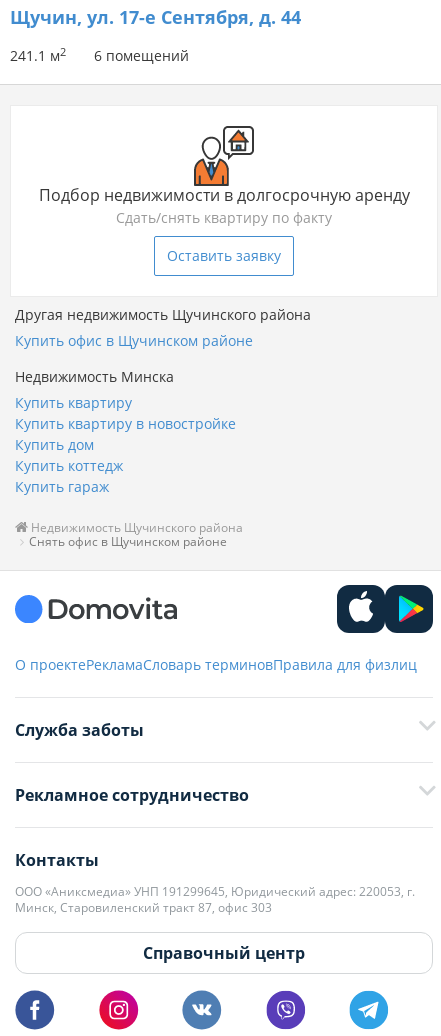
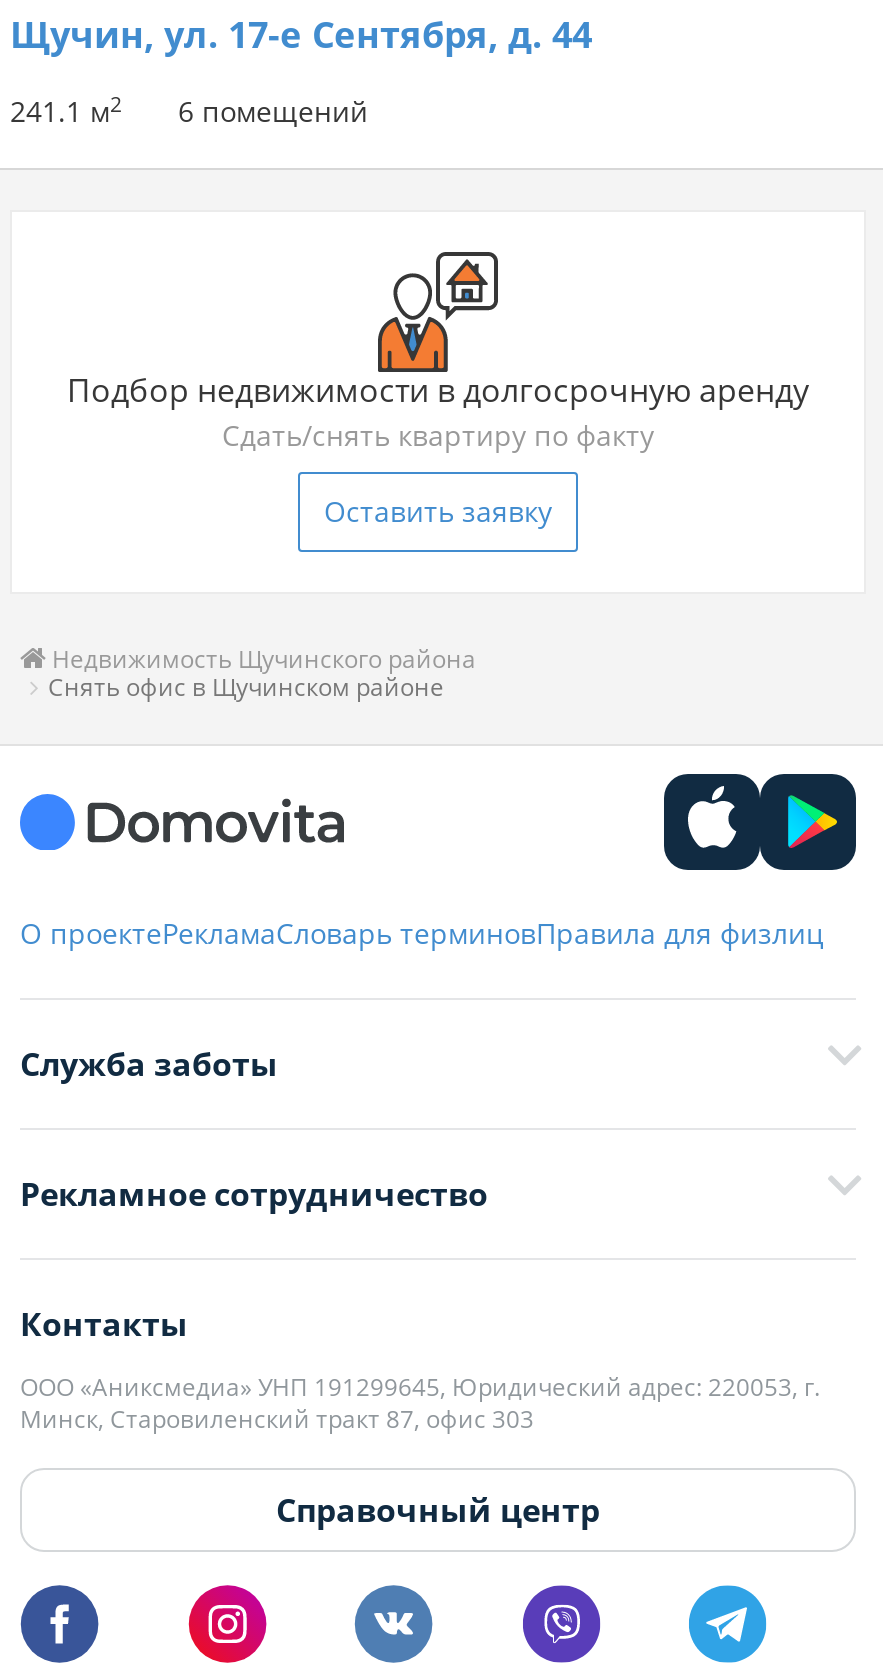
[15,305,311,496] Другая недвижимость Щучинского района | Купить офис в Щучинском районе | Недвижимость Минска | Купить квартиру | Купить квартиру в новостройке | Купить дом | Купить коттедж | Купить гараж -> none

